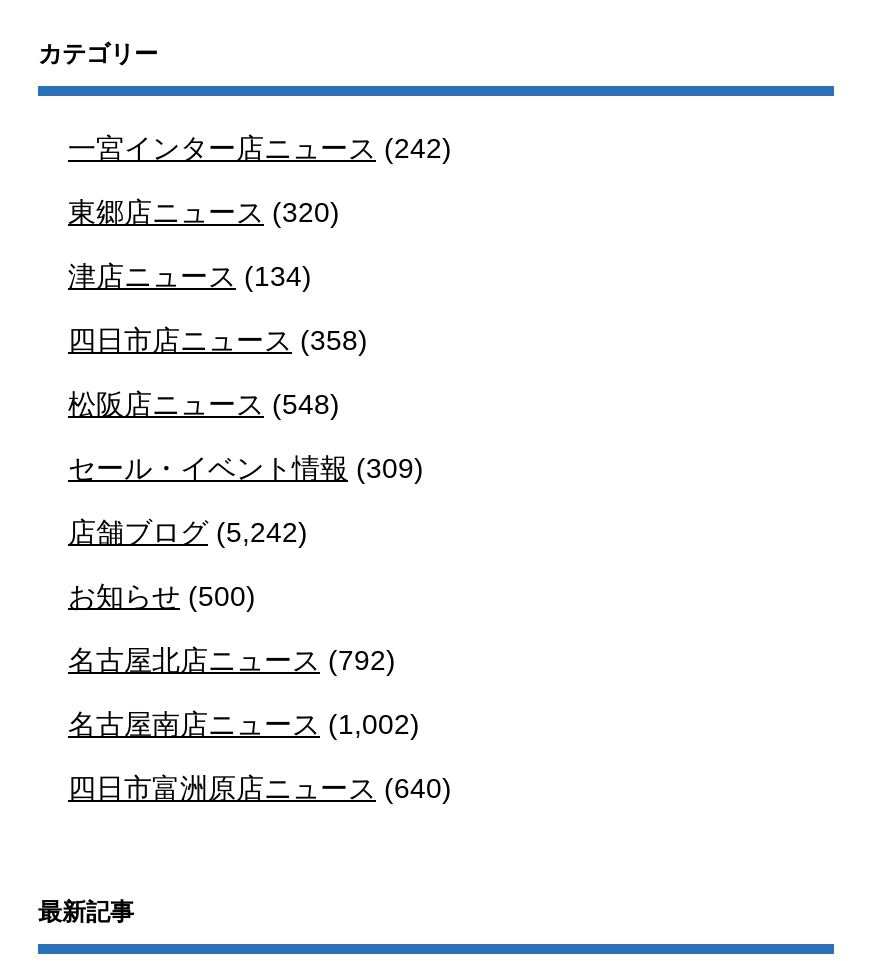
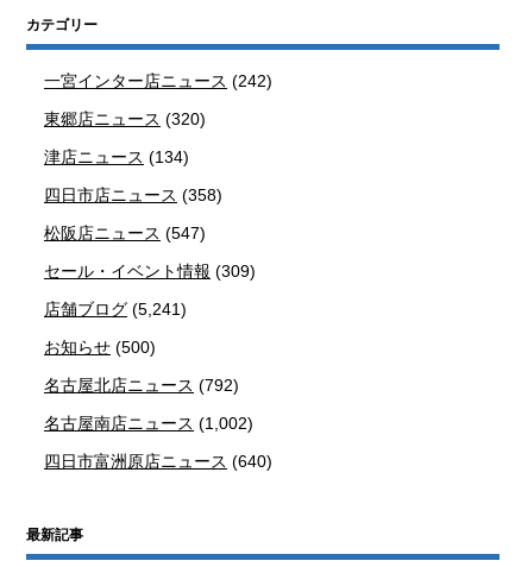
[68,389,340,421] 松阪店ニュース(548) -> [44,224,206,243] 松阪店ニュース(547)
[68,517,308,549] 店舗ブログ(5,242) -> [44,300,187,319] 店舗ブログ(5,241)

